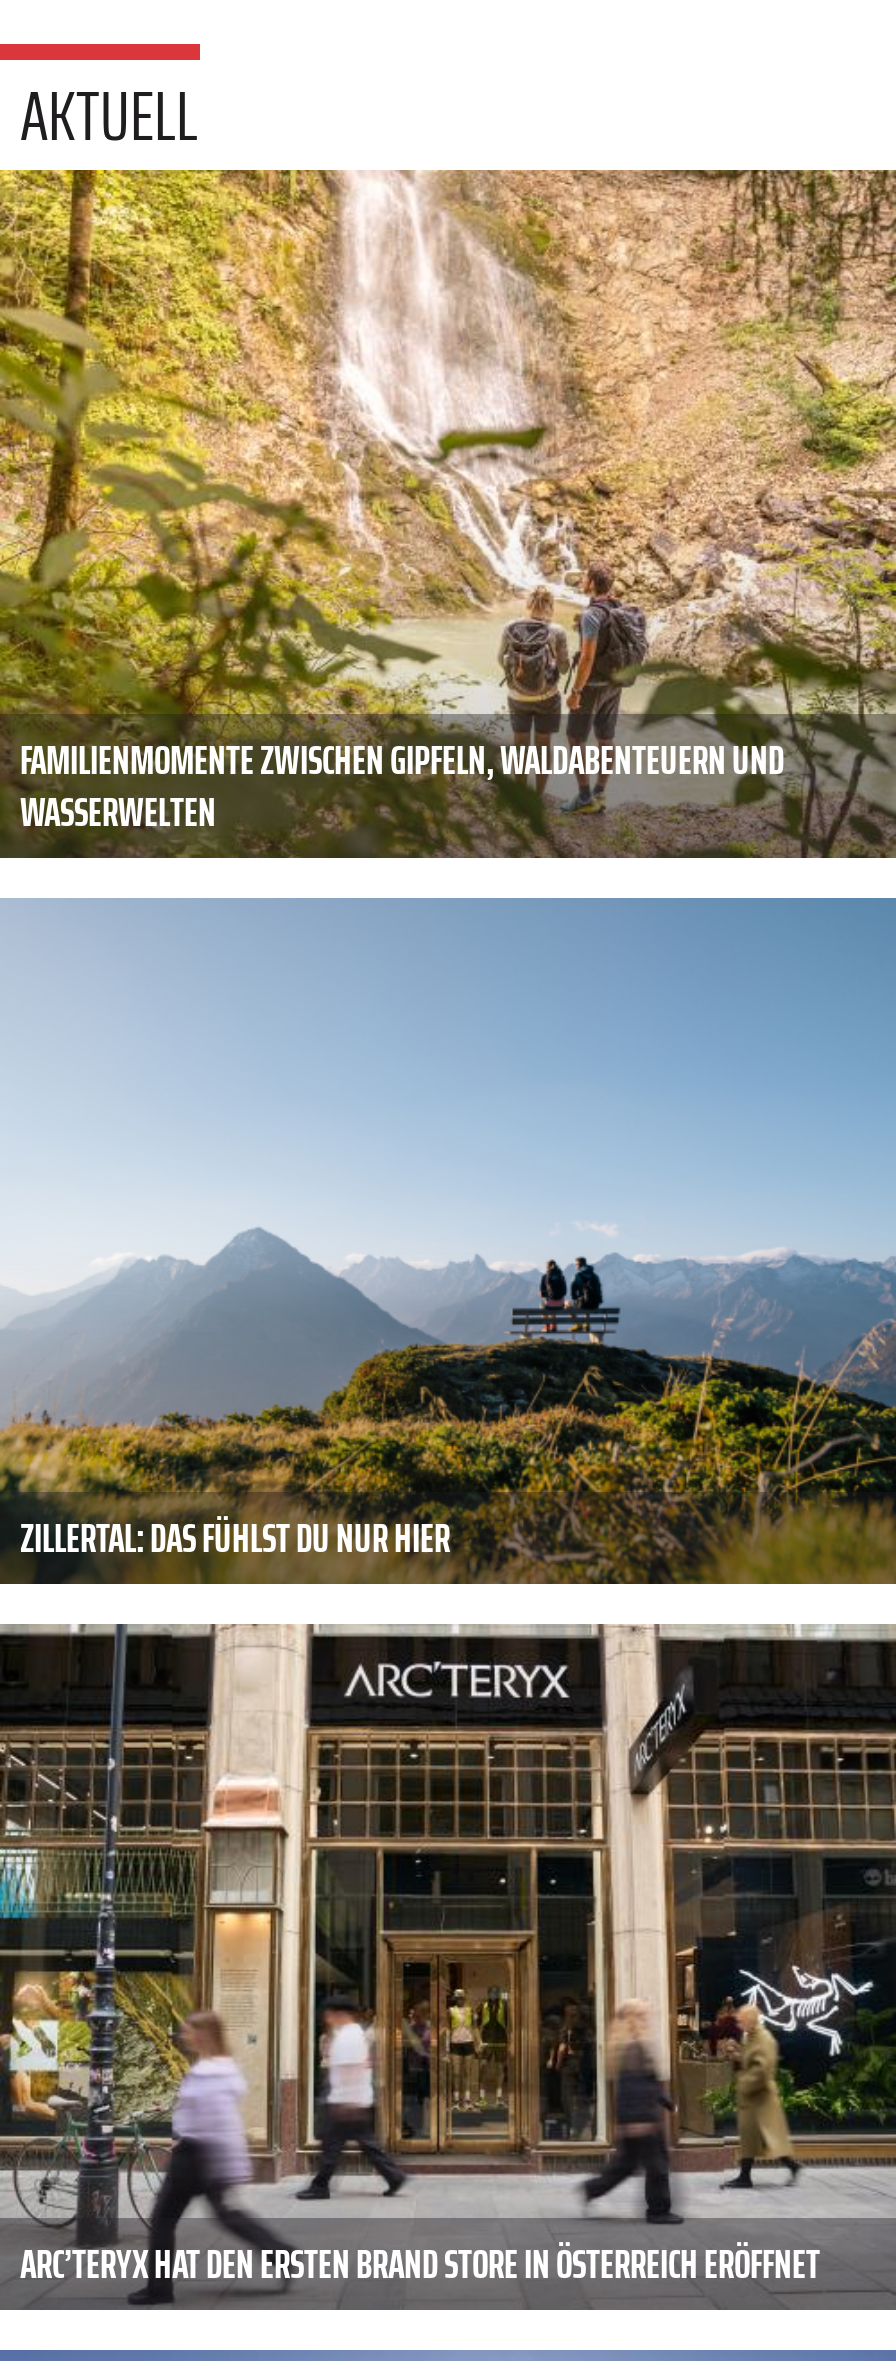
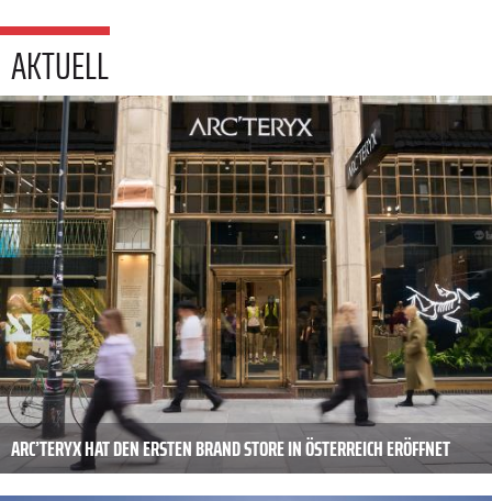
[6,170,890,858] [image] | FAMILIENMOMENTE ZWISCHEN GIPFELN, WALDABENTEUERN UND | WASSERWELTEN -> none
[6,898,890,1586] [image] | ZILLERTAL: DAS FÜHLST DU NUR HIER -> none

